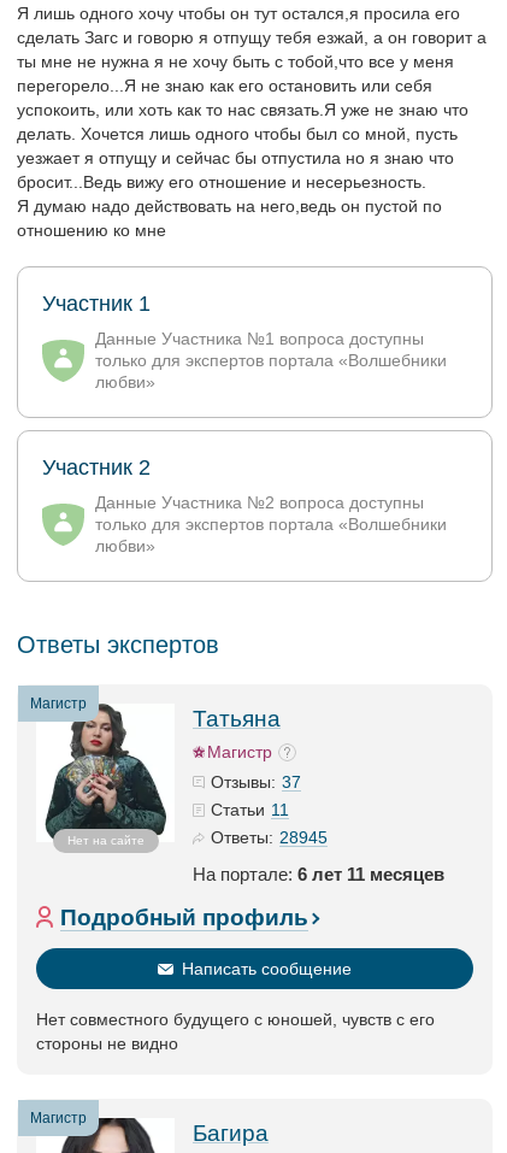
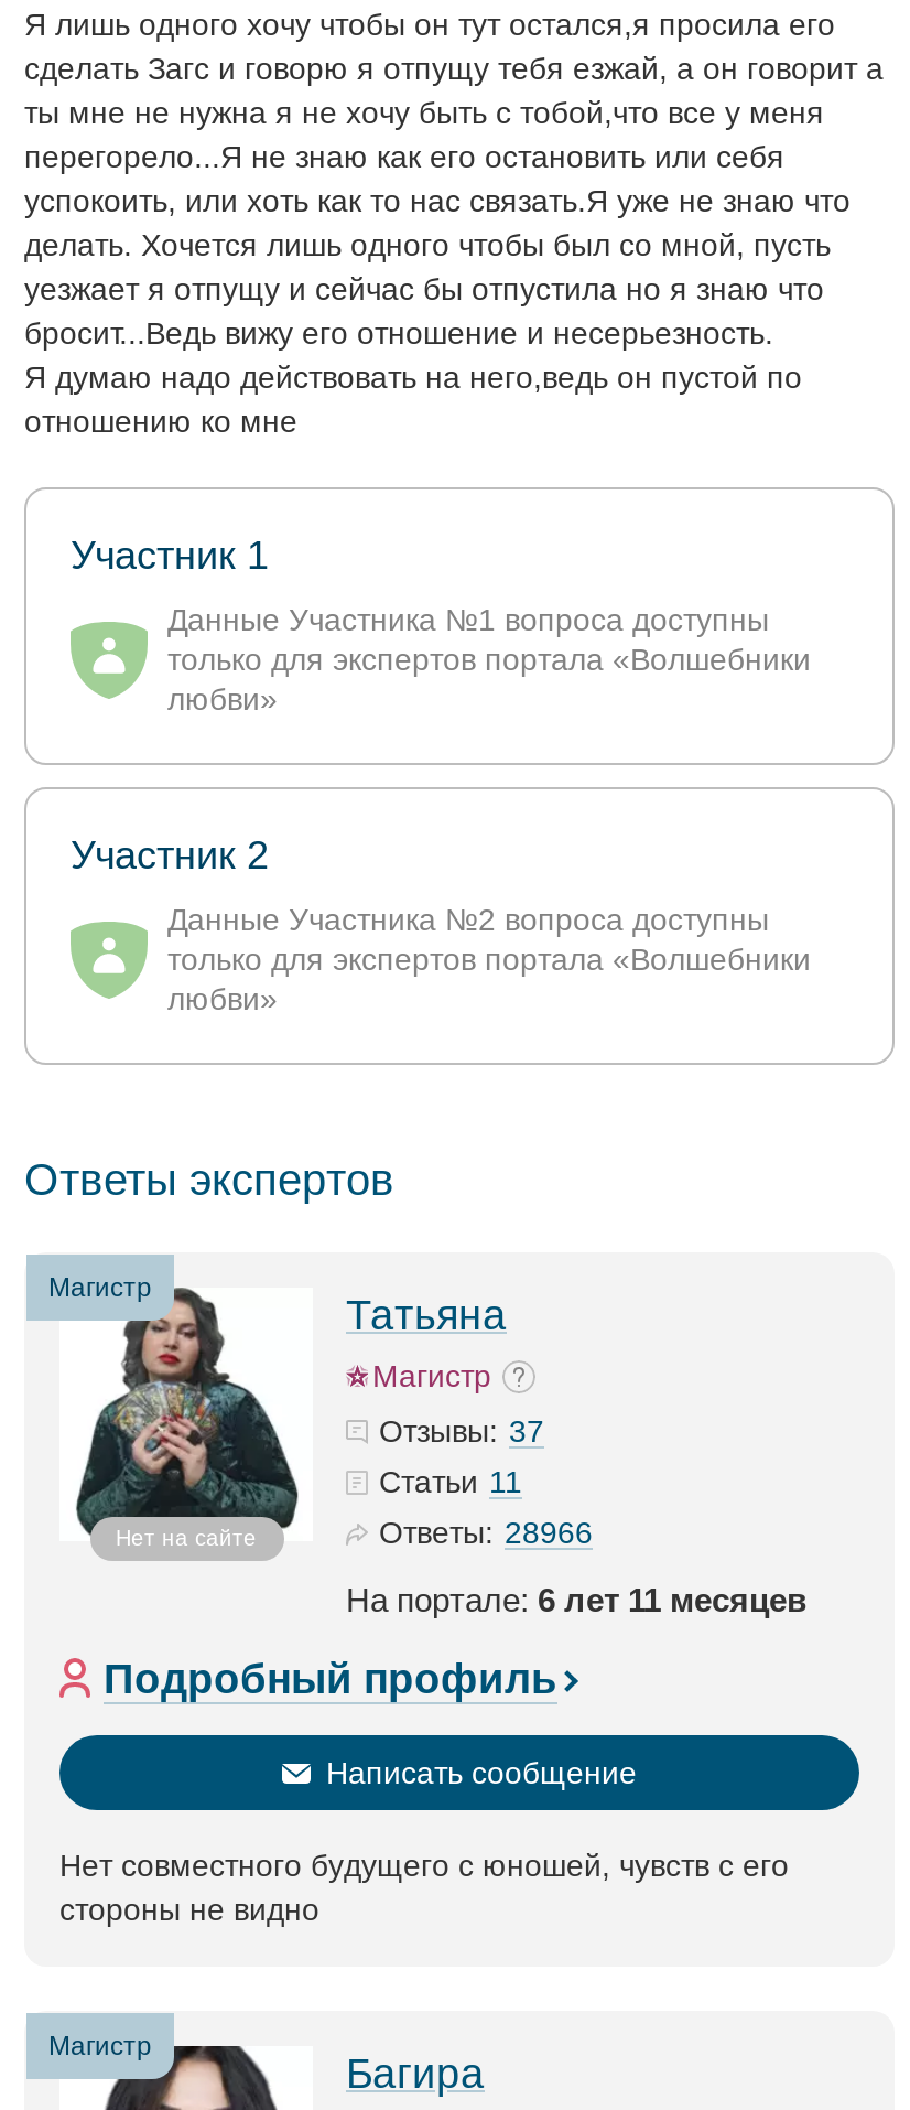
[211,827,328,847] Ответы: 28945 -> [379,1514,593,1550] Ответы: 28966

